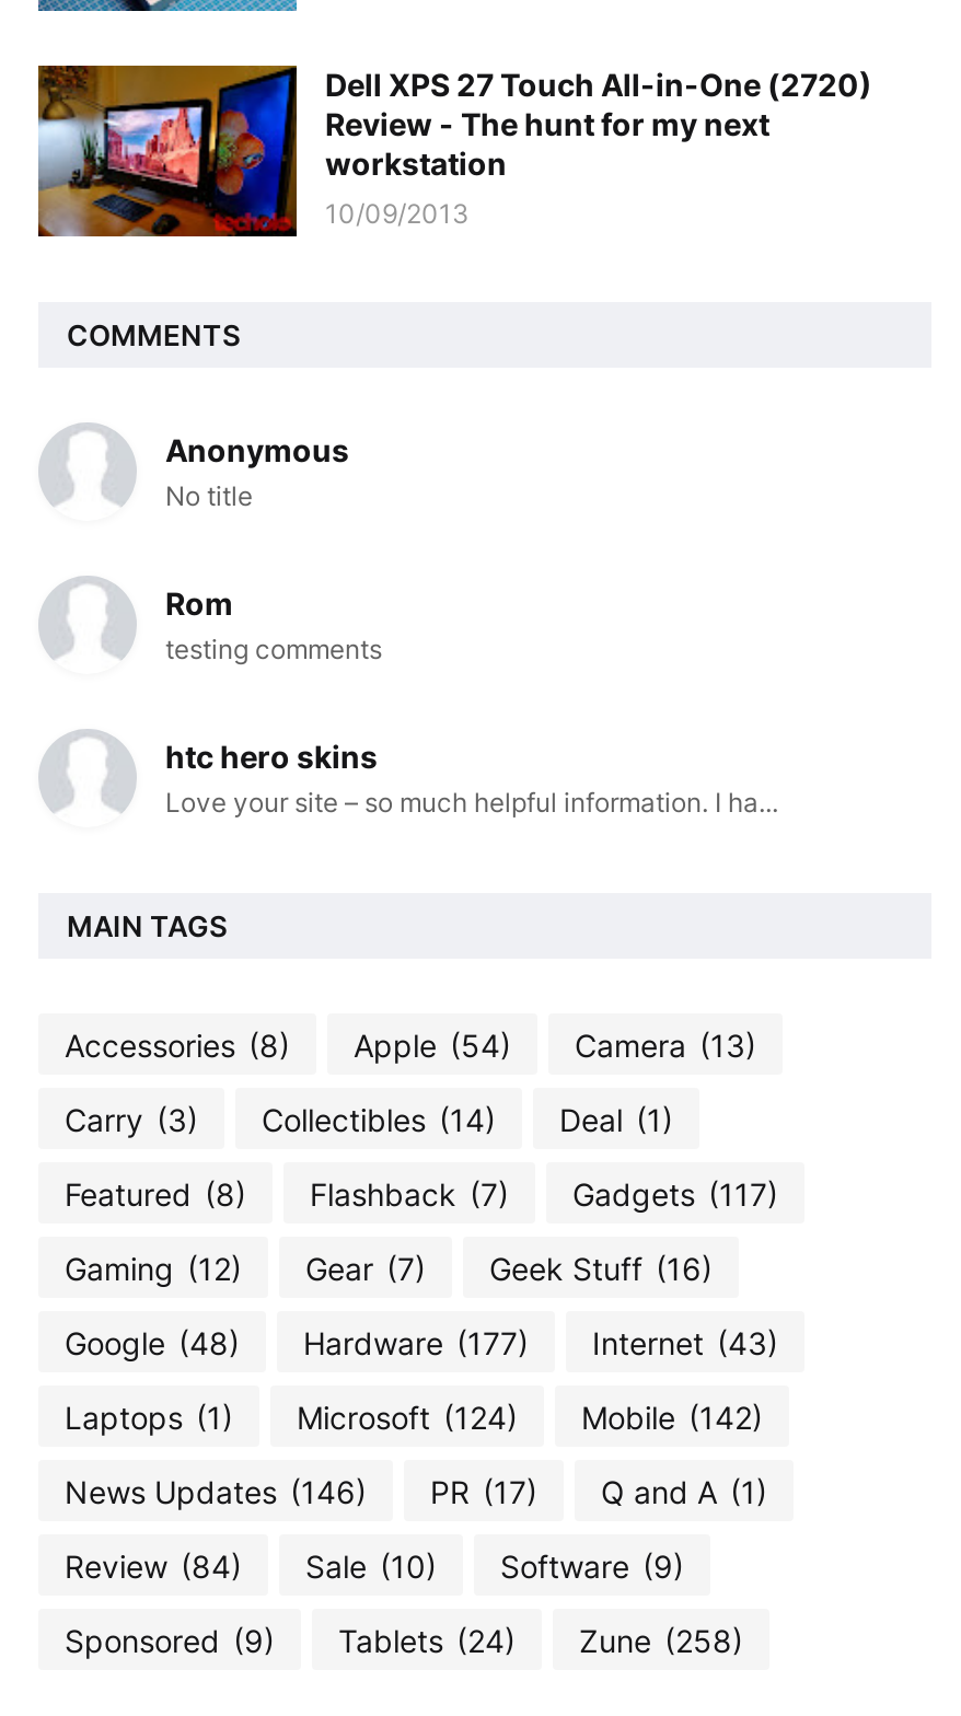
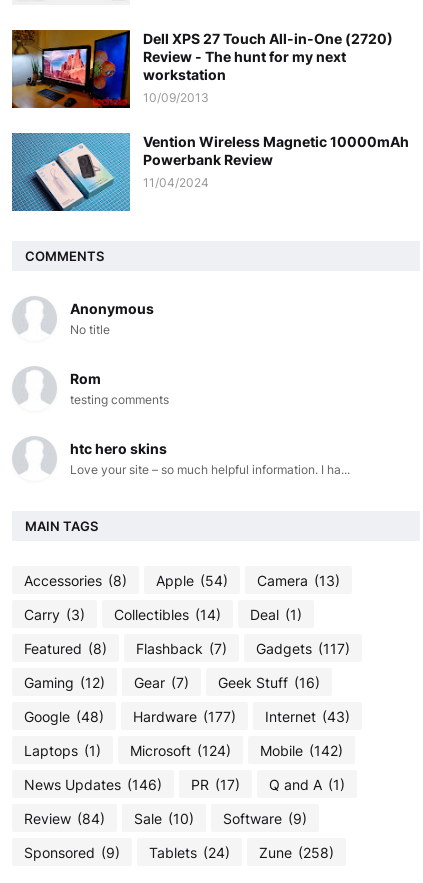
none -> [11,132,409,212] [image] | Vention Wireless Magnetic 10000mAh | Powerbank Review | 11/04/2024

